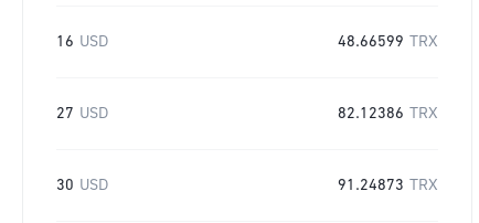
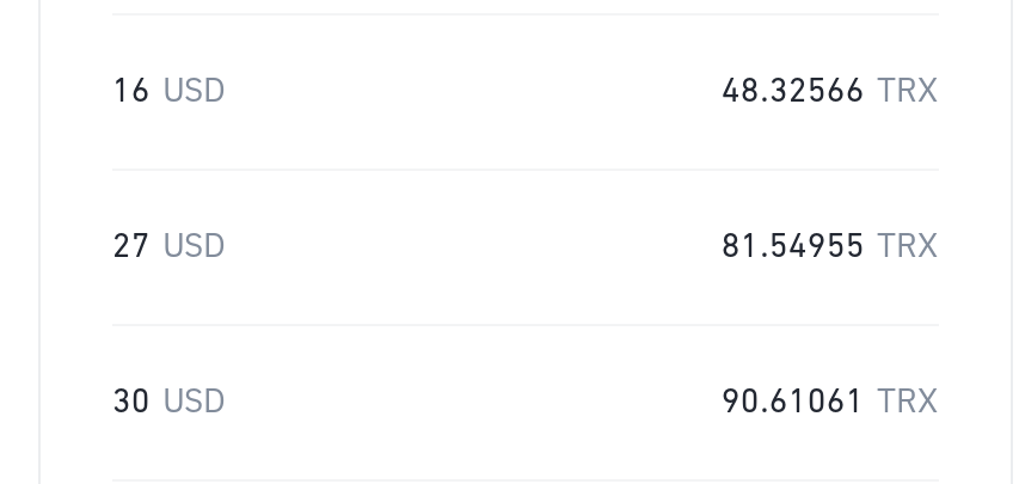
[338,34,438,50] 48.66599 TRX -> [722,75,939,109] 48.32566 TRX
[338,106,438,121] 82.12386 TRX -> [722,231,939,264] 81.54955 TRX
[338,178,438,193] 91.24873 TRX -> [722,386,939,419] 90.61061 TRX

